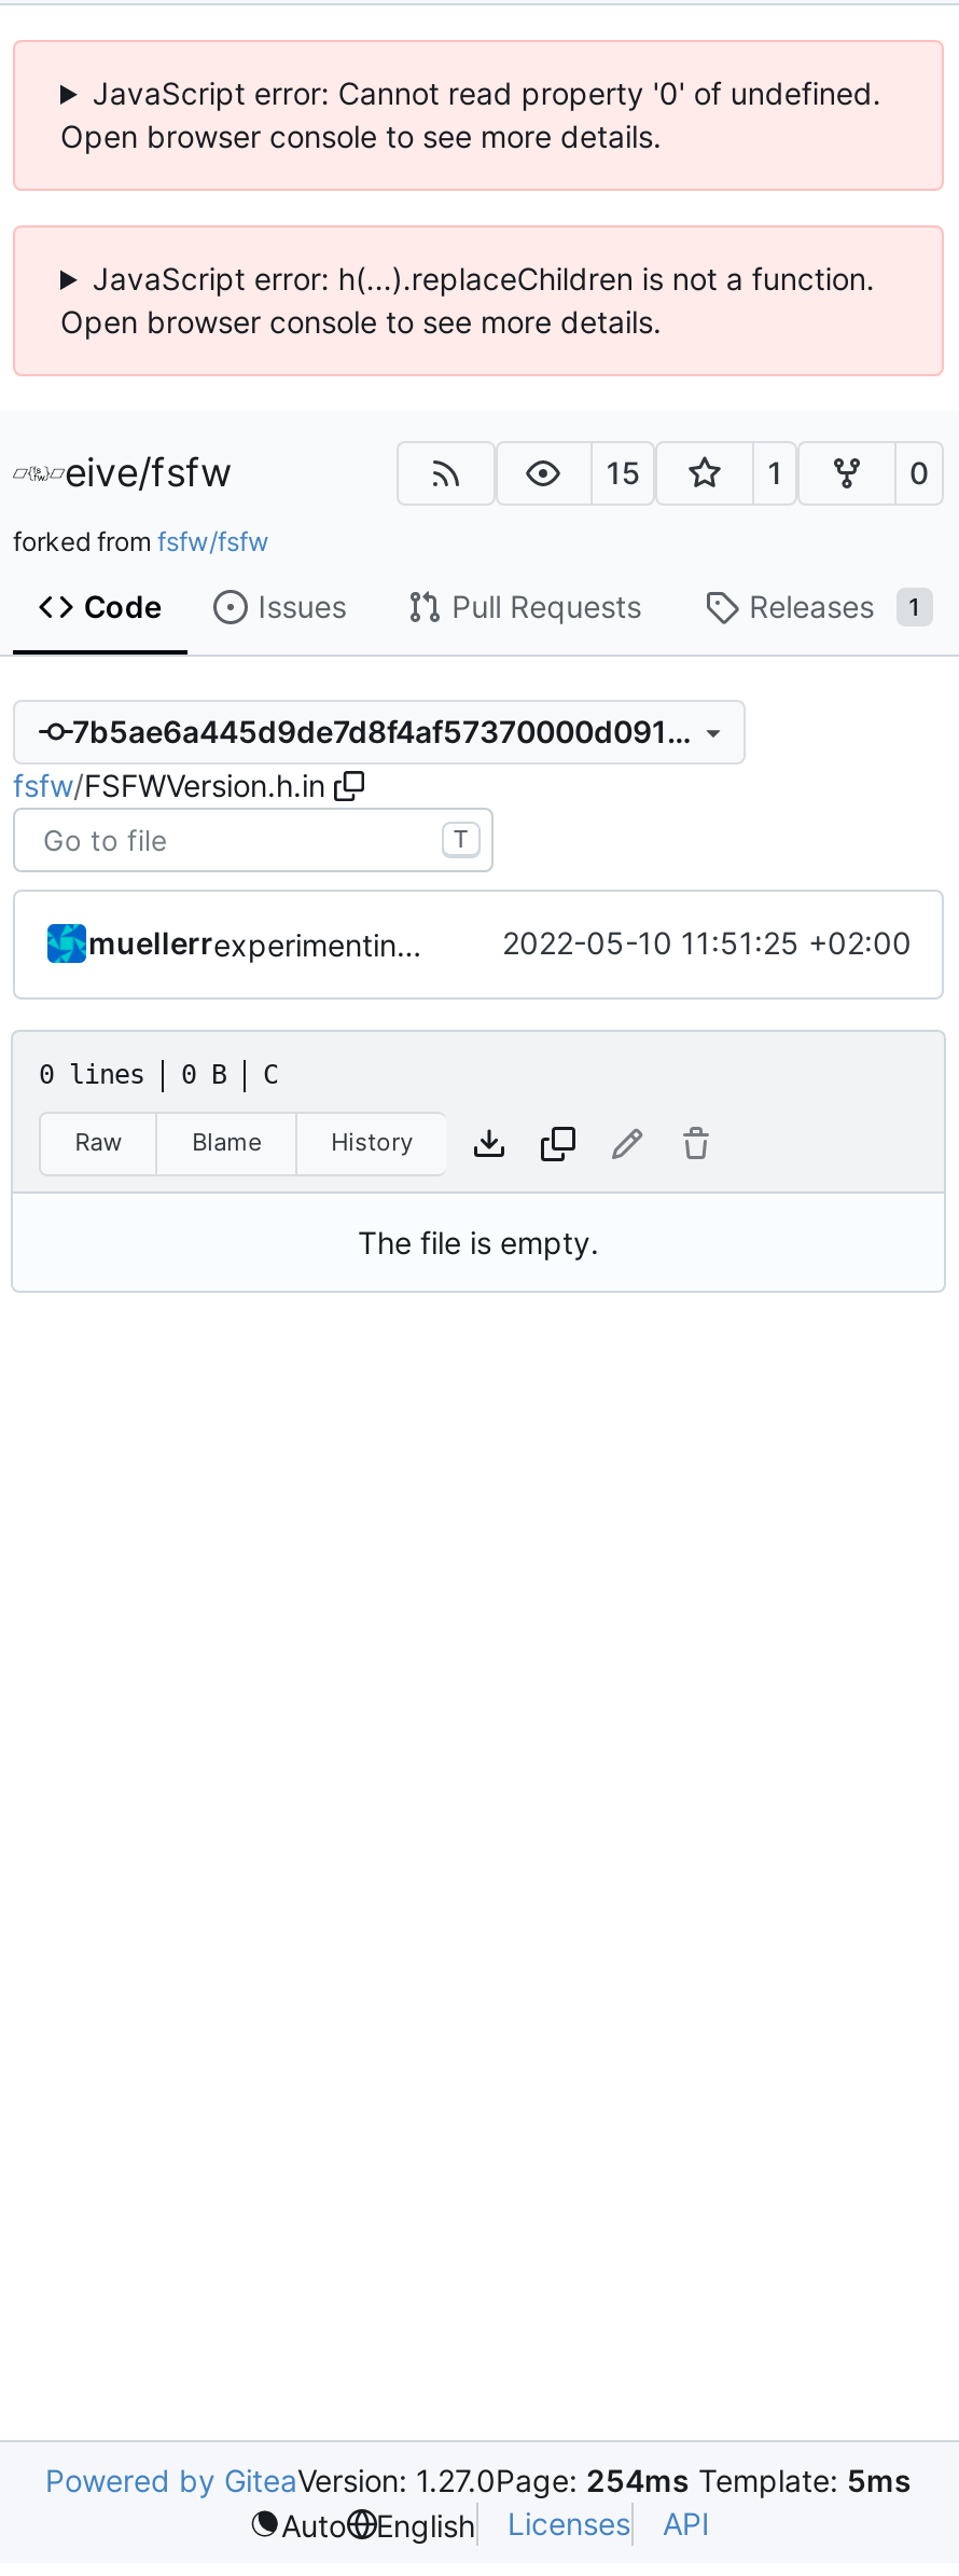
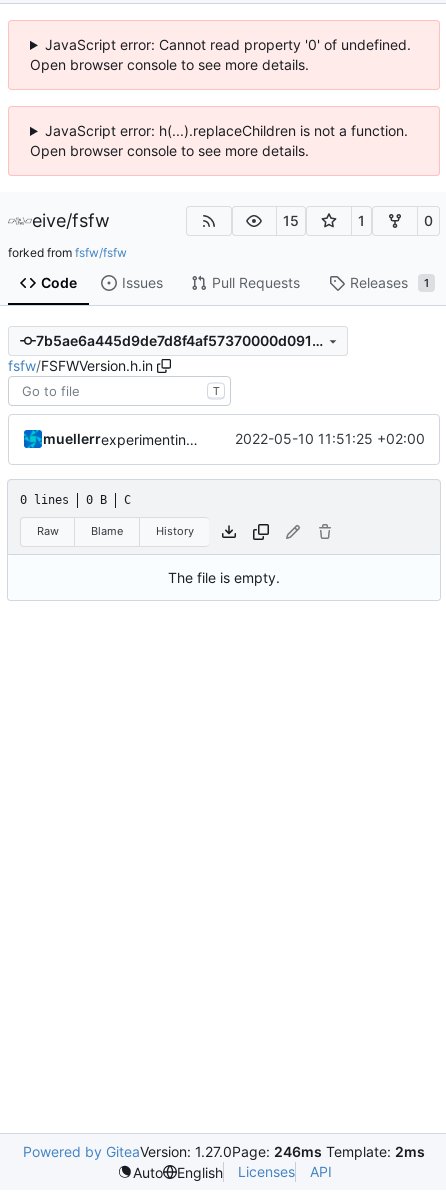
[45,2462,912,2498] Powered by GiteaVersion: 1.27.0Page: 254ms Template: 5ms -> [23,1143,425,1160] Powered by GiteaVersion: 1.27.0Page: 246ms Template: 2ms

